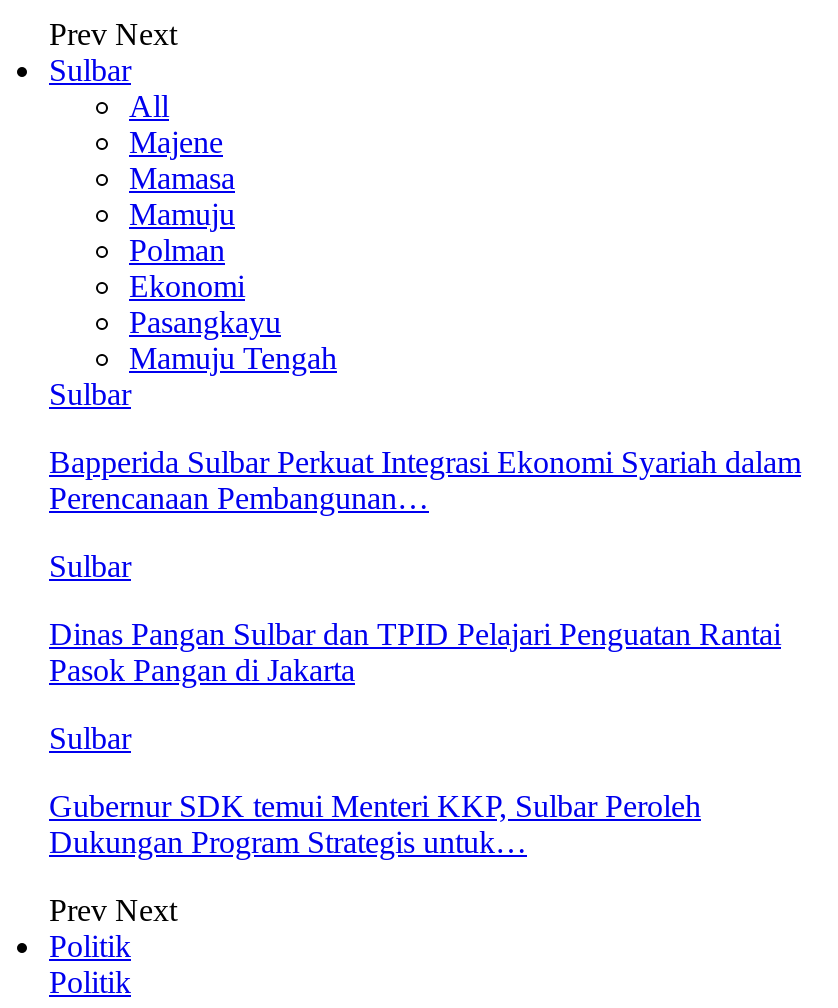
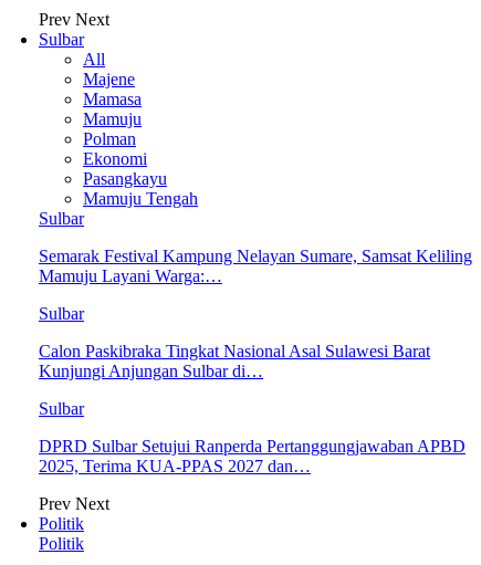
[49,445,801,515] Bapperida Sulbar Perkuat Integrasi Ekonomi Syariah dalam | Perencanaan Pembangunan… -> [39,247,472,285] Semarak Festival Kampung Nelayan Sumare, Samsat Keliling | Mamuju Layani Warga:…
[49,617,781,687] Dinas Pangan Sulbar dan TPID Pelajari Penguatan Rantai | Pasok Pangan di Jakarta -> [39,342,430,380] Calon Paskibraka Tingkat Nasional Asal Sulawesi Barat | Kunjungi Anjungan Sulbar di…
[49,789,701,859] Gubernur SDK temui Menteri KKP, Sulbar Peroleh | Dukungan Program Strategis untuk… -> [39,437,466,475] DPRD Sulbar Setujui Ranperda Pertanggungjawaban APBD | 2025, Terima KUA-PPAS 2027 dan…

